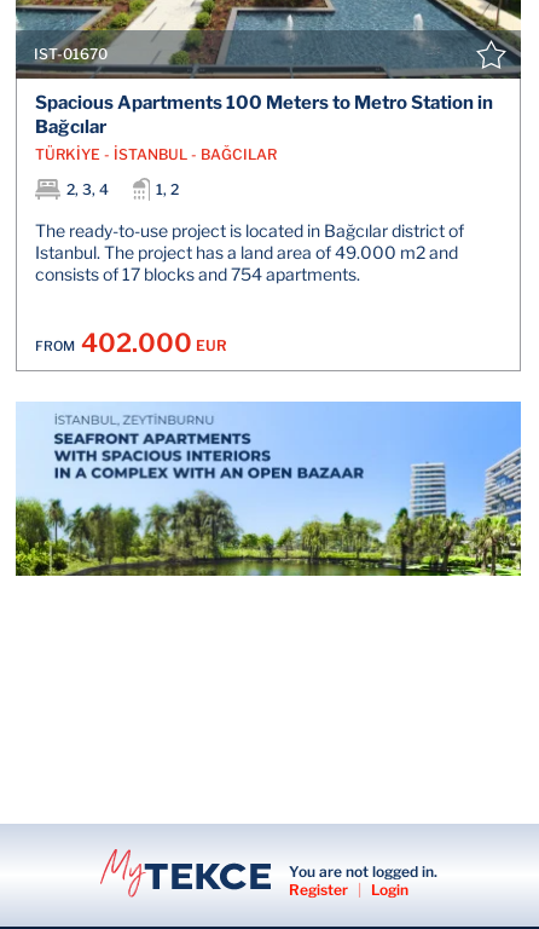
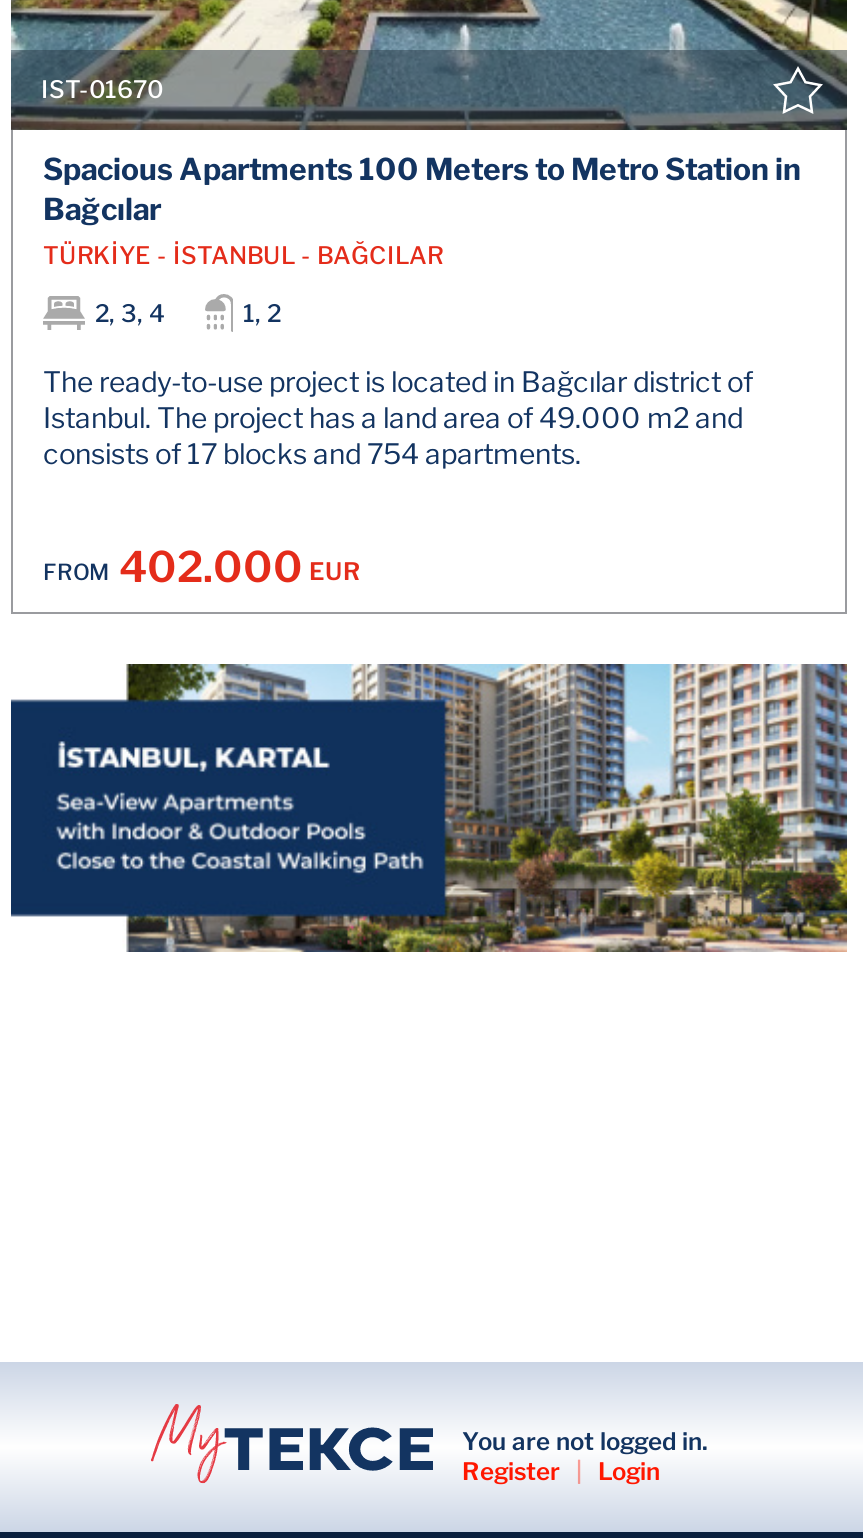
[15,400,522,577] [image] -> [9,662,849,954] [image]

